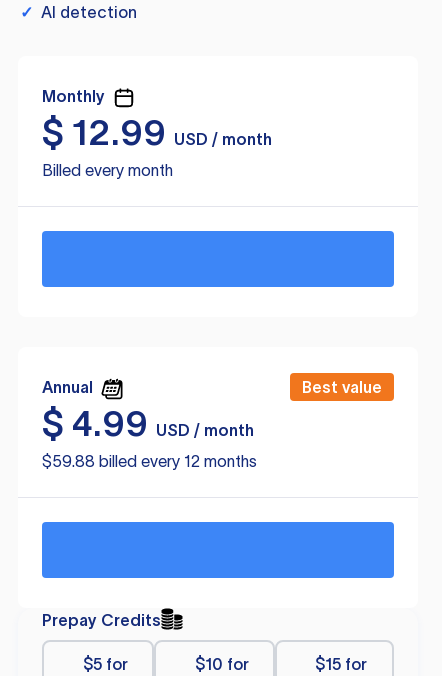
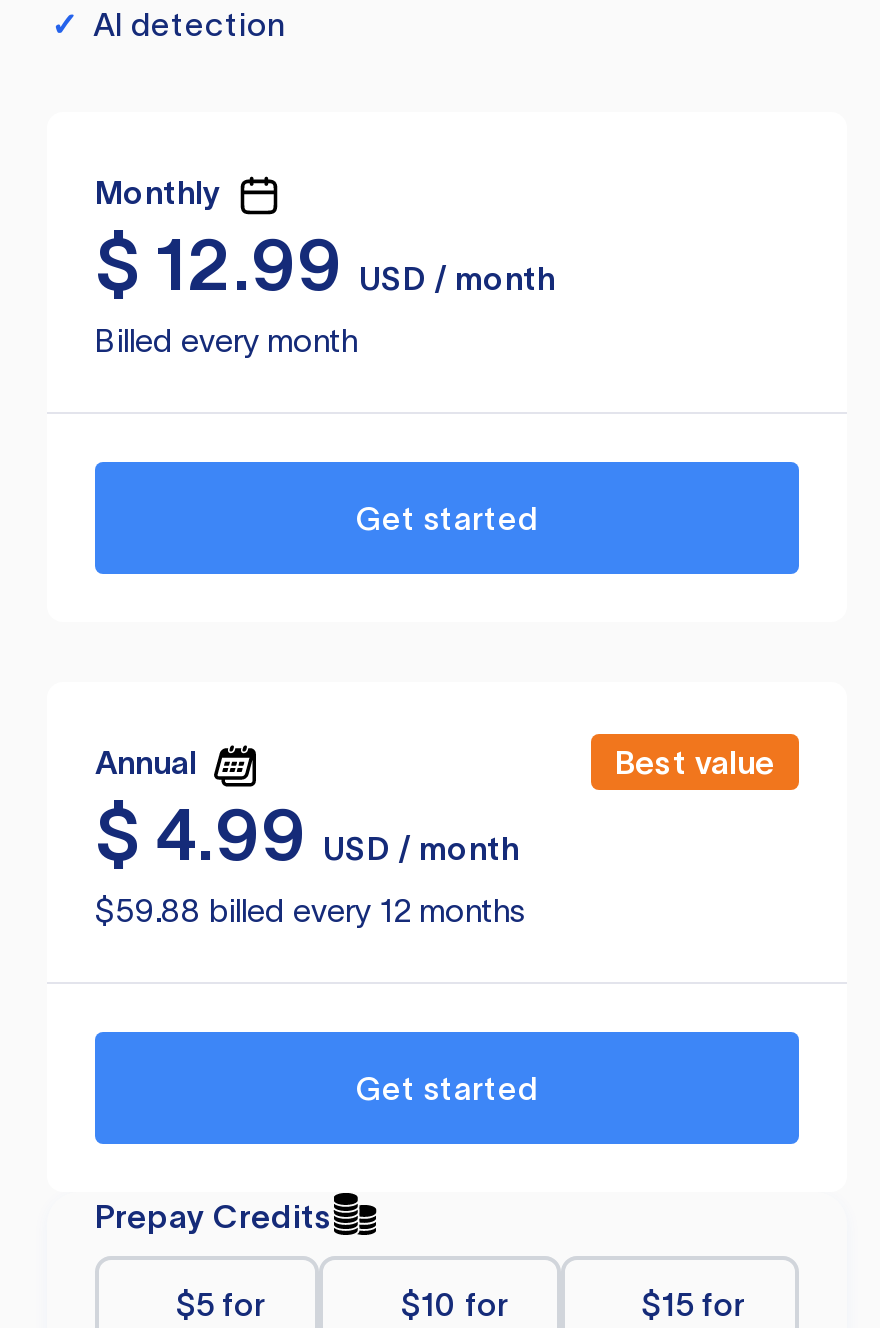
none -> [356,500,538,536] Get started
none -> [356,1070,538,1106] Get started

